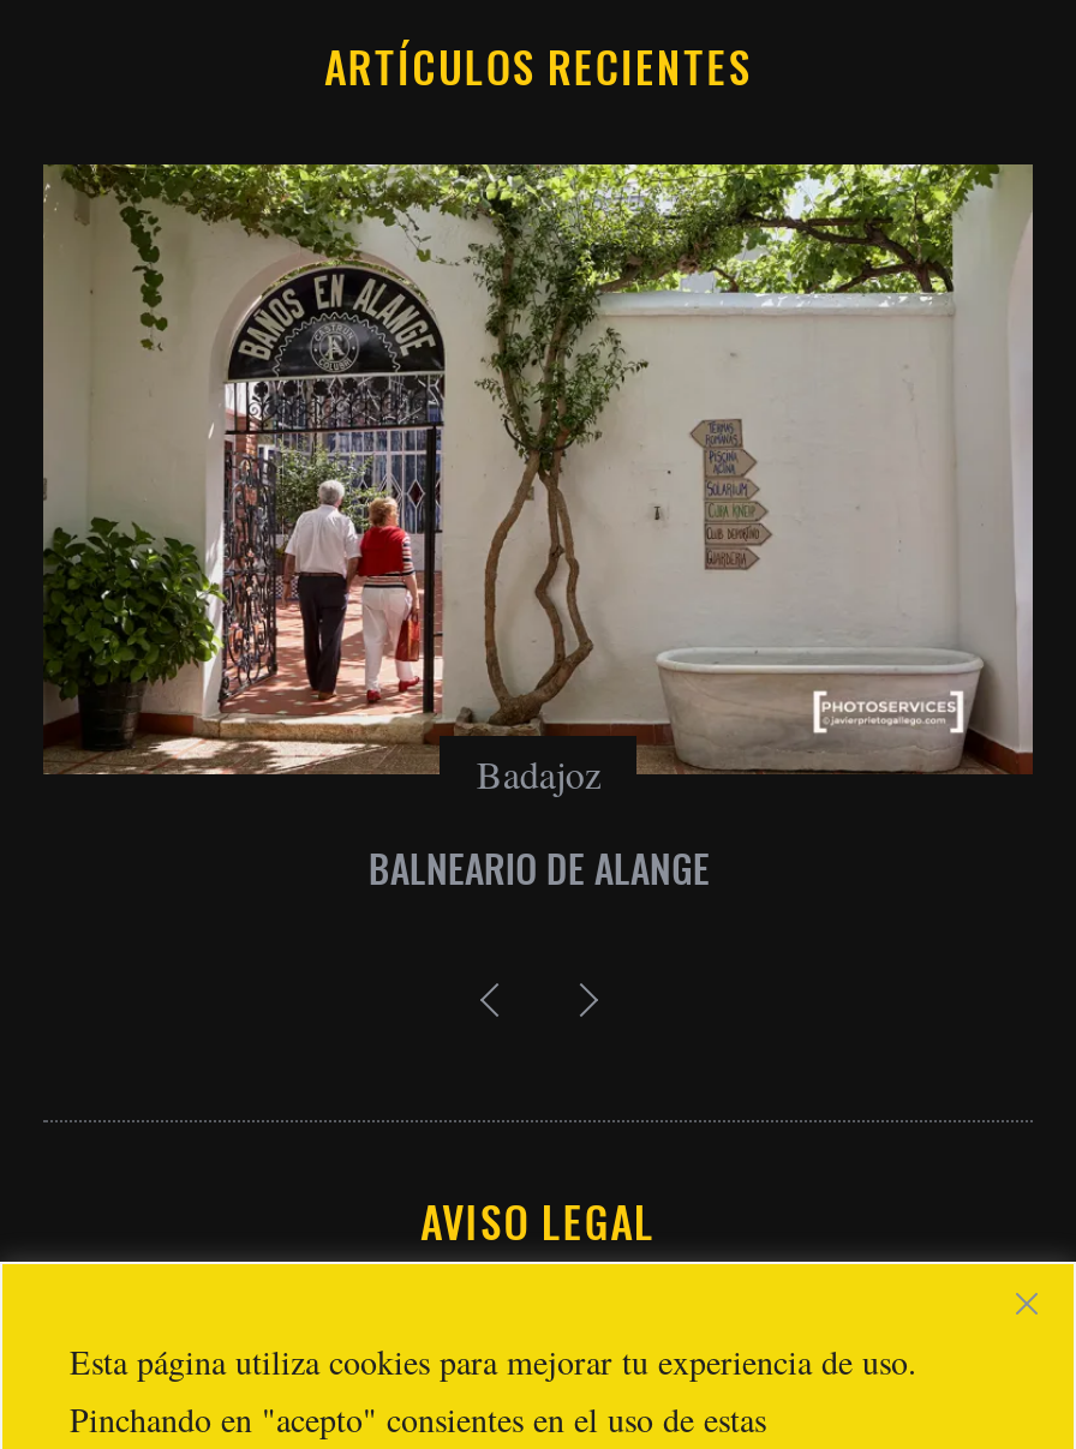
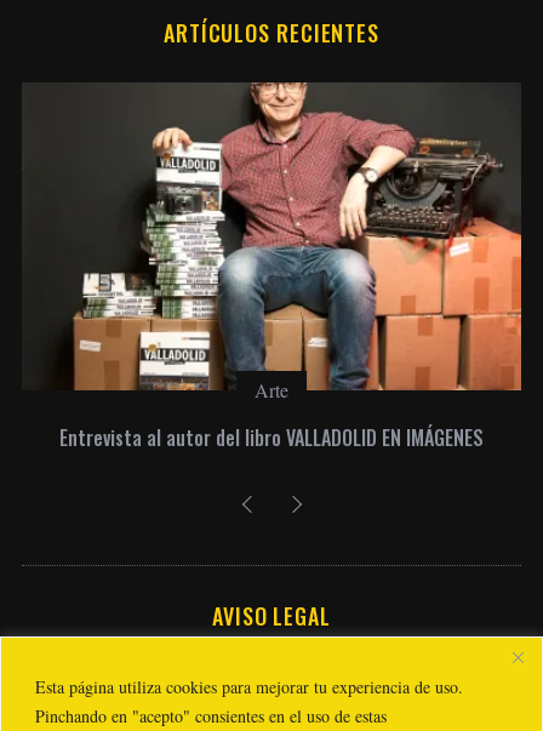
[43,162,1035,799] [image] | Badajoz -> [23,82,522,403] [image] | Arte
[368,840,709,898] BALNEARIO DE ALANGE -> [60,424,484,453] Entrevista al autor del libro VALLADOLID EN IMÁGENES

